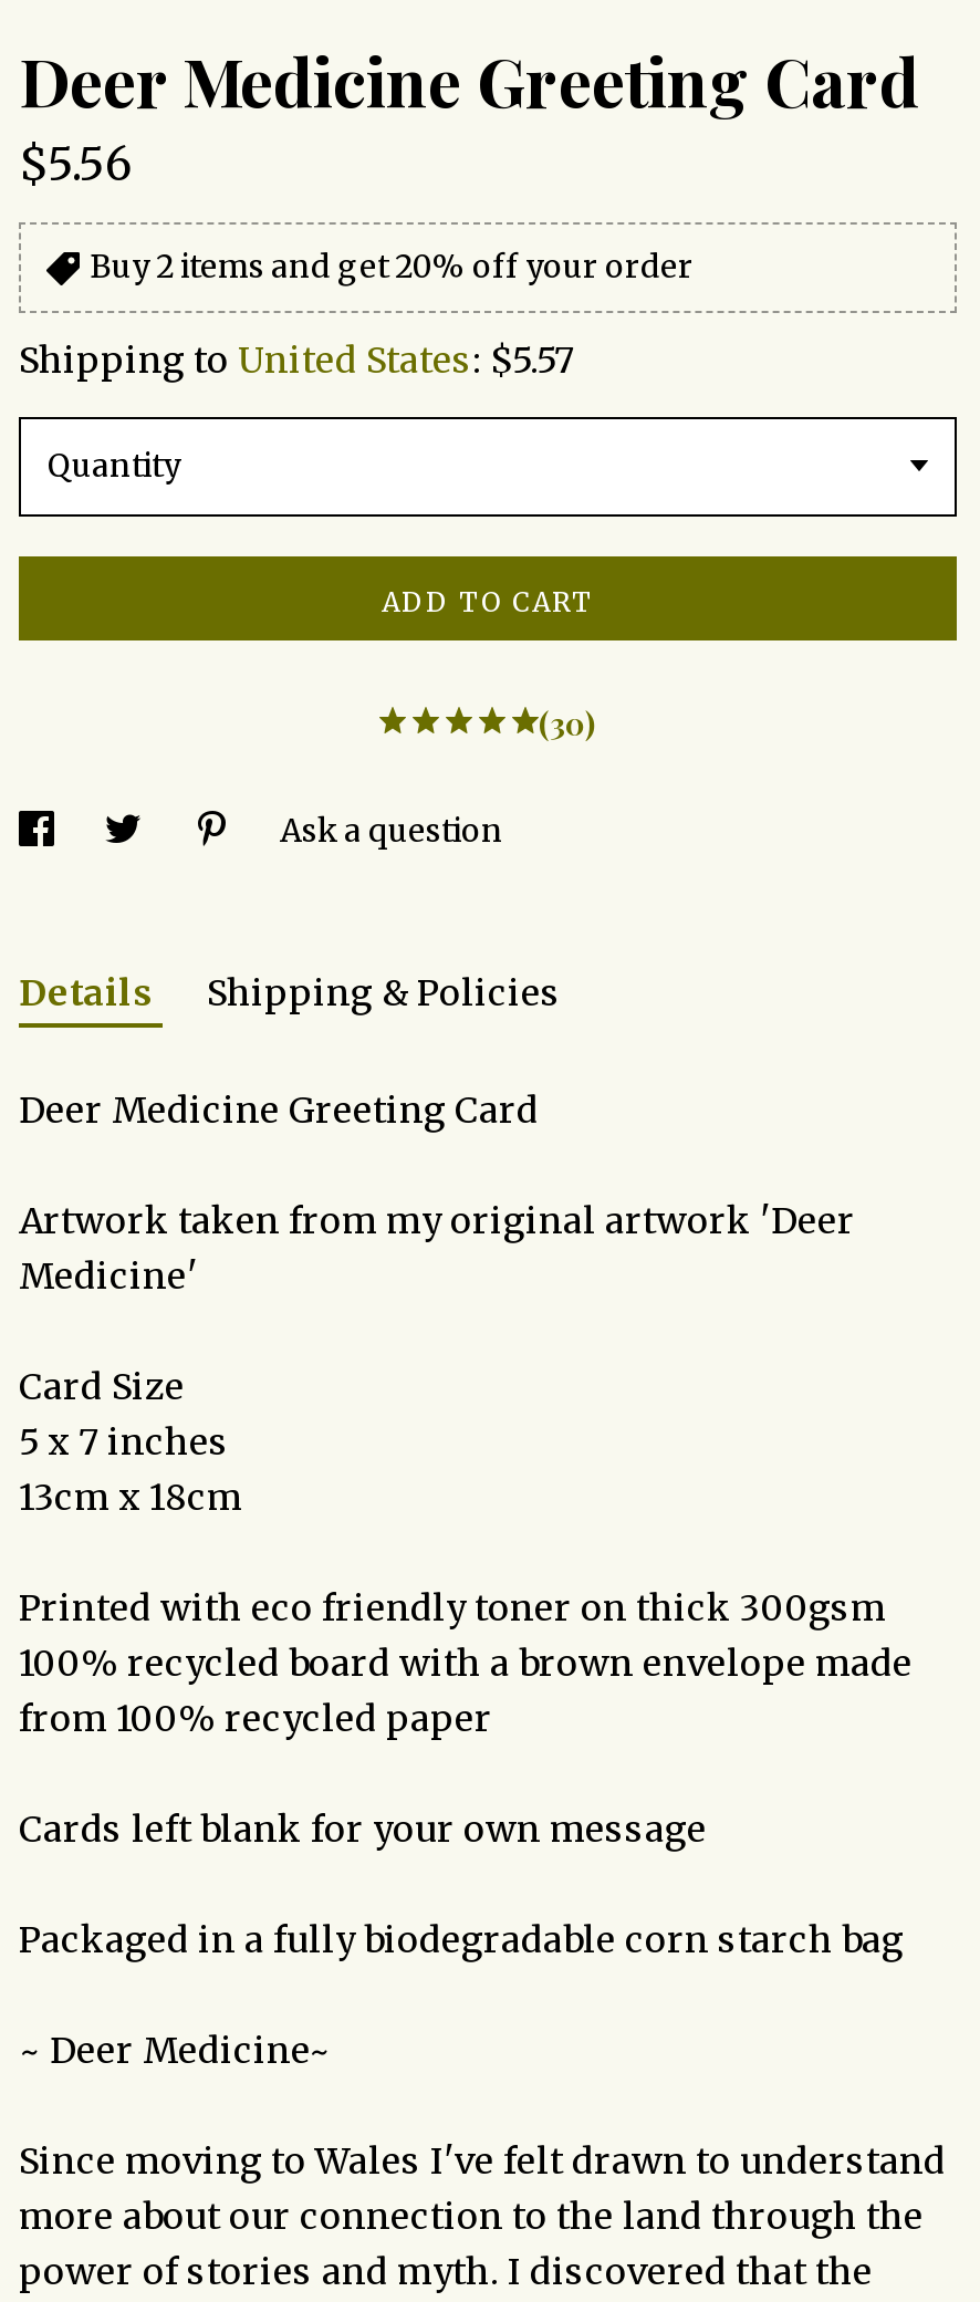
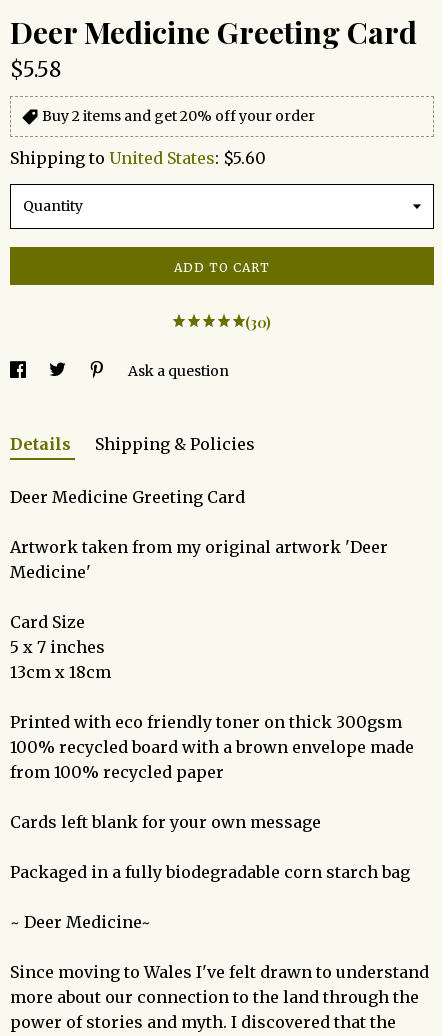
[19,136,132,191] $5.56 -> [10,57,61,82] $5.58
[19,337,574,382] Shipping to United States: $5.57 -> [10,148,266,168] Shipping to United States: $5.60

